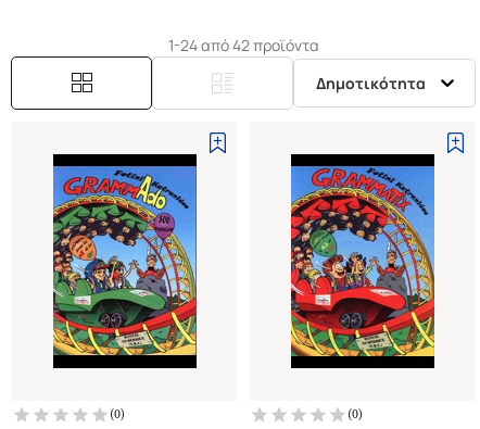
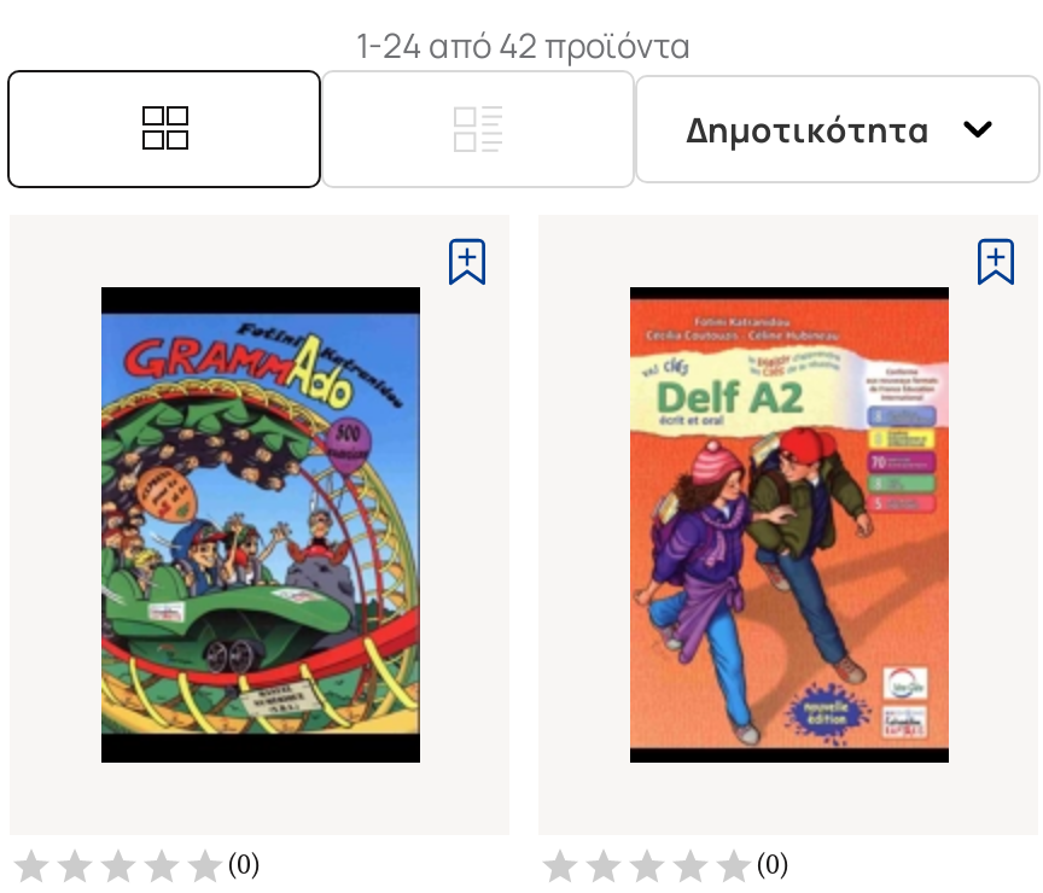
[290,159,435,362] [image] -> [628,297,951,751] [image]

